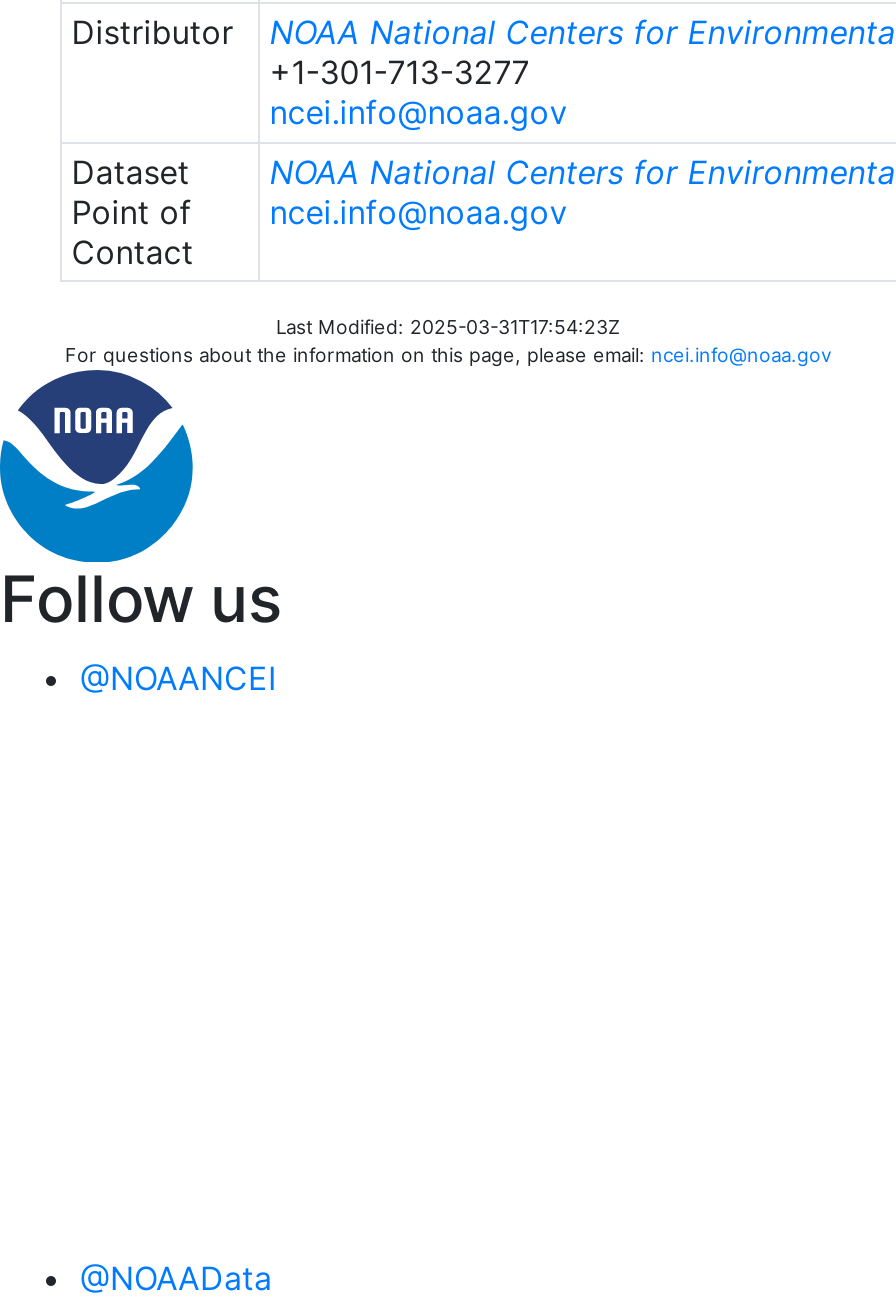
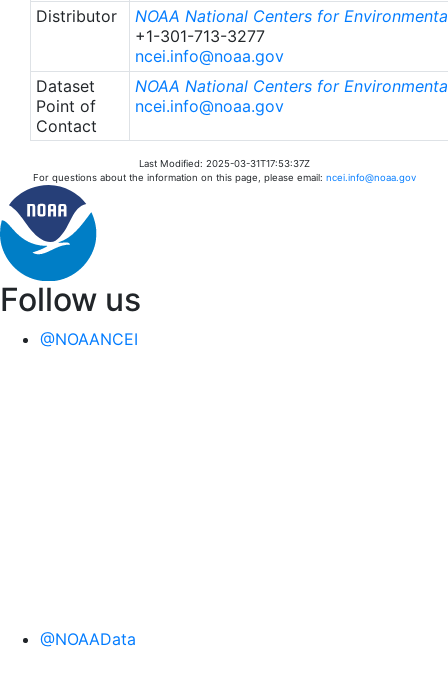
[276,315,620,337] Last Modified: 2025-03-31T17:54:23Z -> [138,158,309,169] Last Modified: 2025-03-31T17:53:37Z

